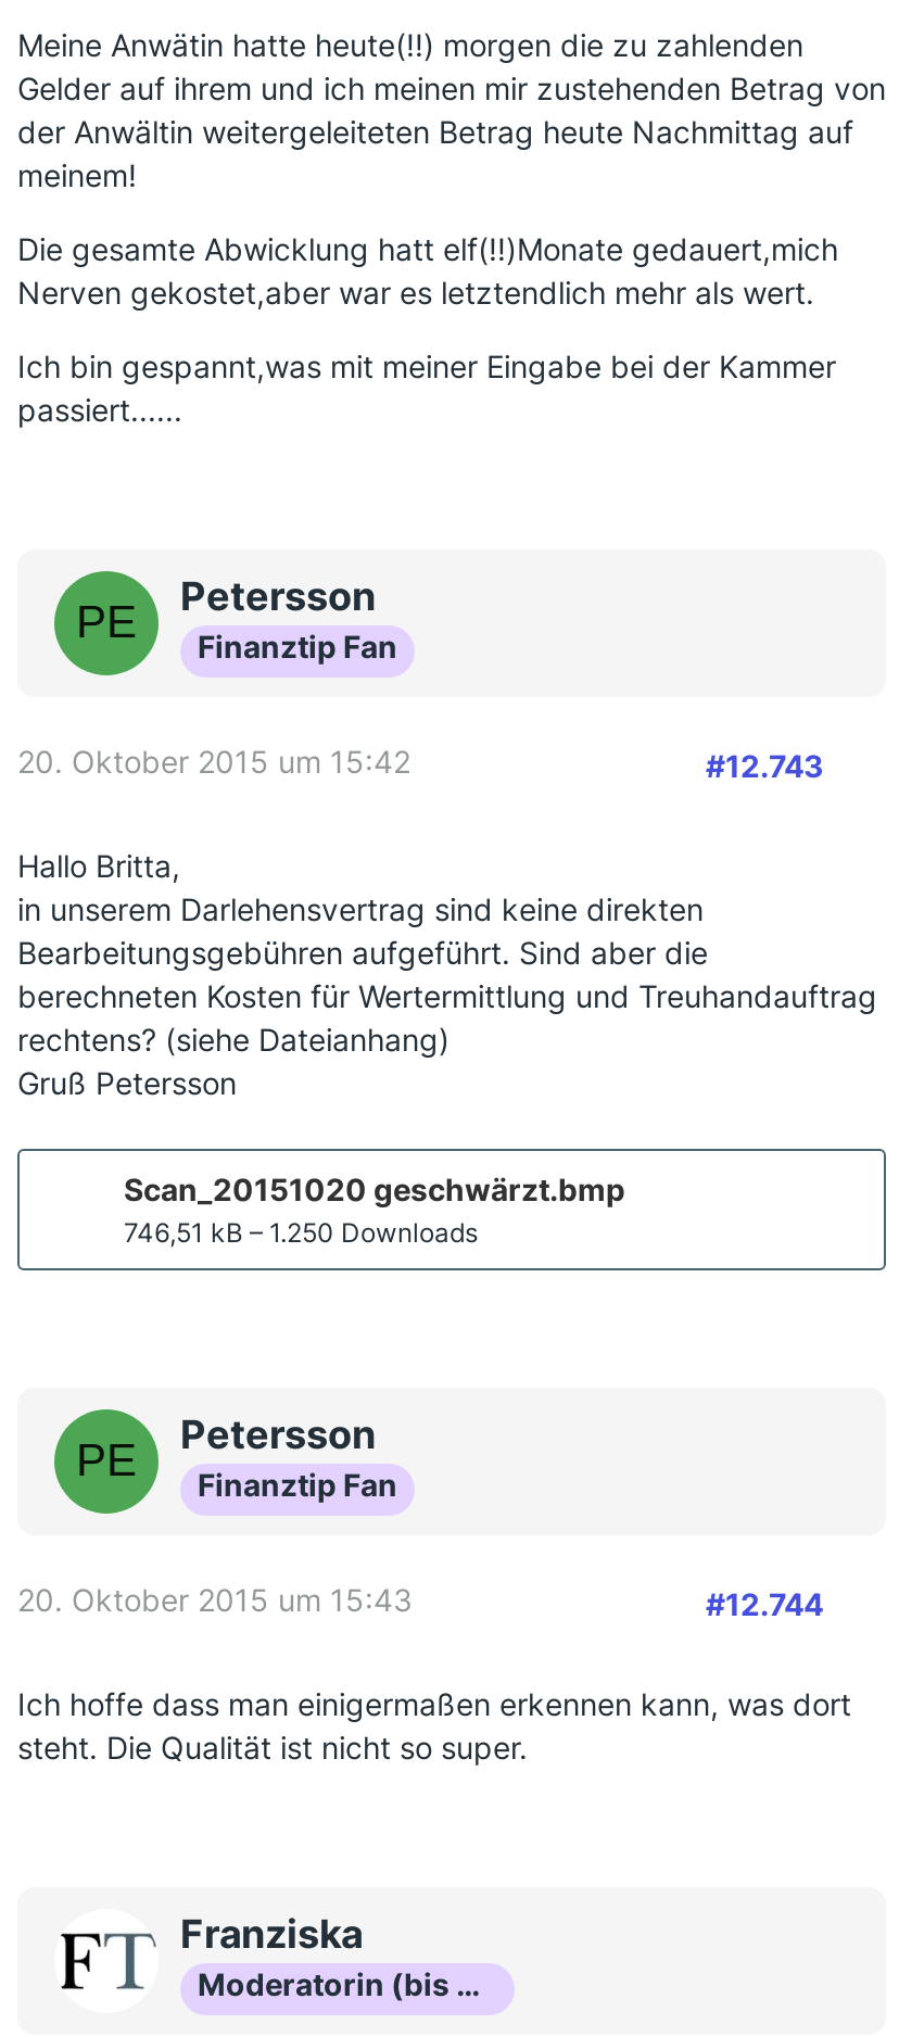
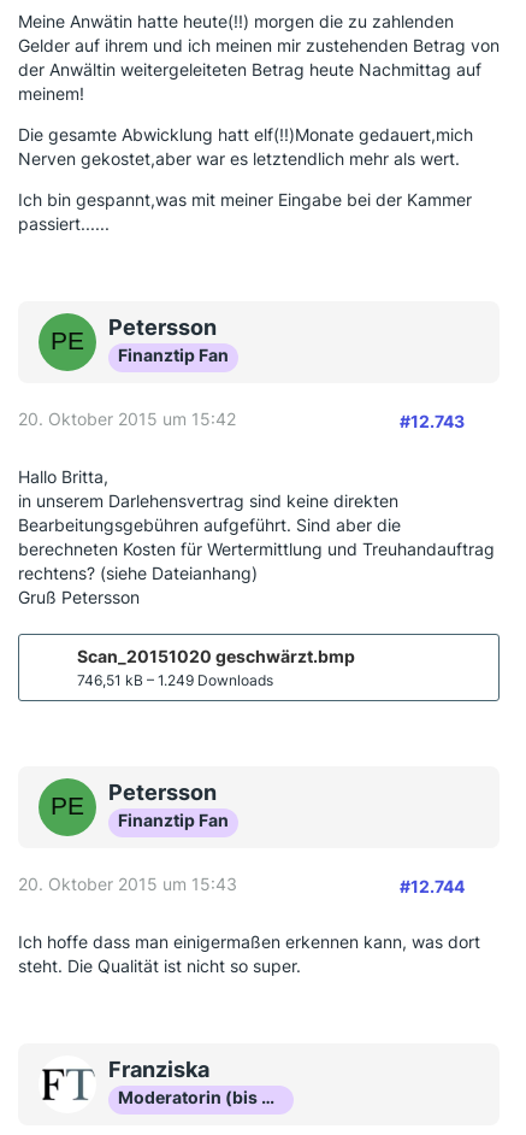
[124,1216,478,1249] 746,51 kB – 1.250 Downloads -> [77,671,273,689] 746,51 kB – 1.249 Downloads

